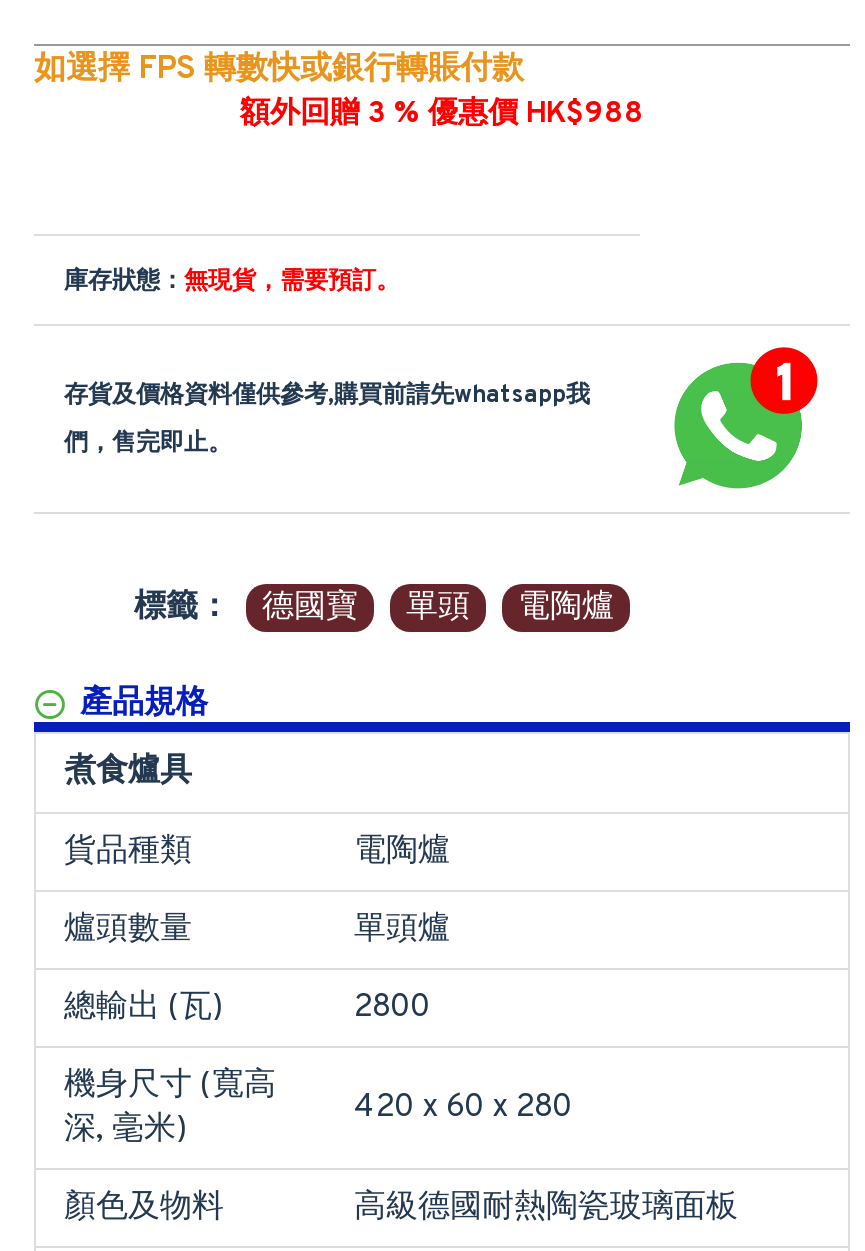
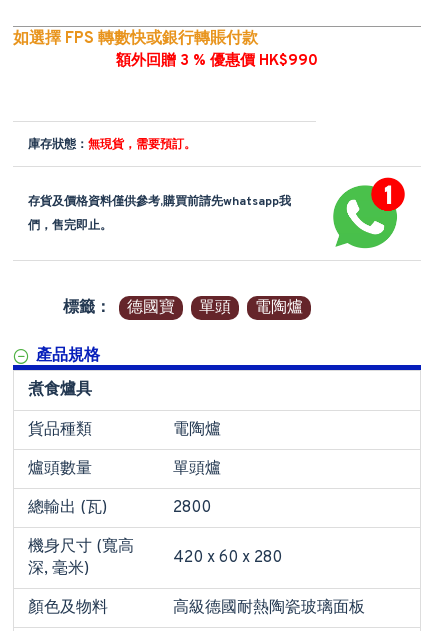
[240,96,644,134] 額外回贈 3 % 優惠價 HK$988 -> [116,52,318,71] 額外回贈 3 % 優惠價 HK$990

